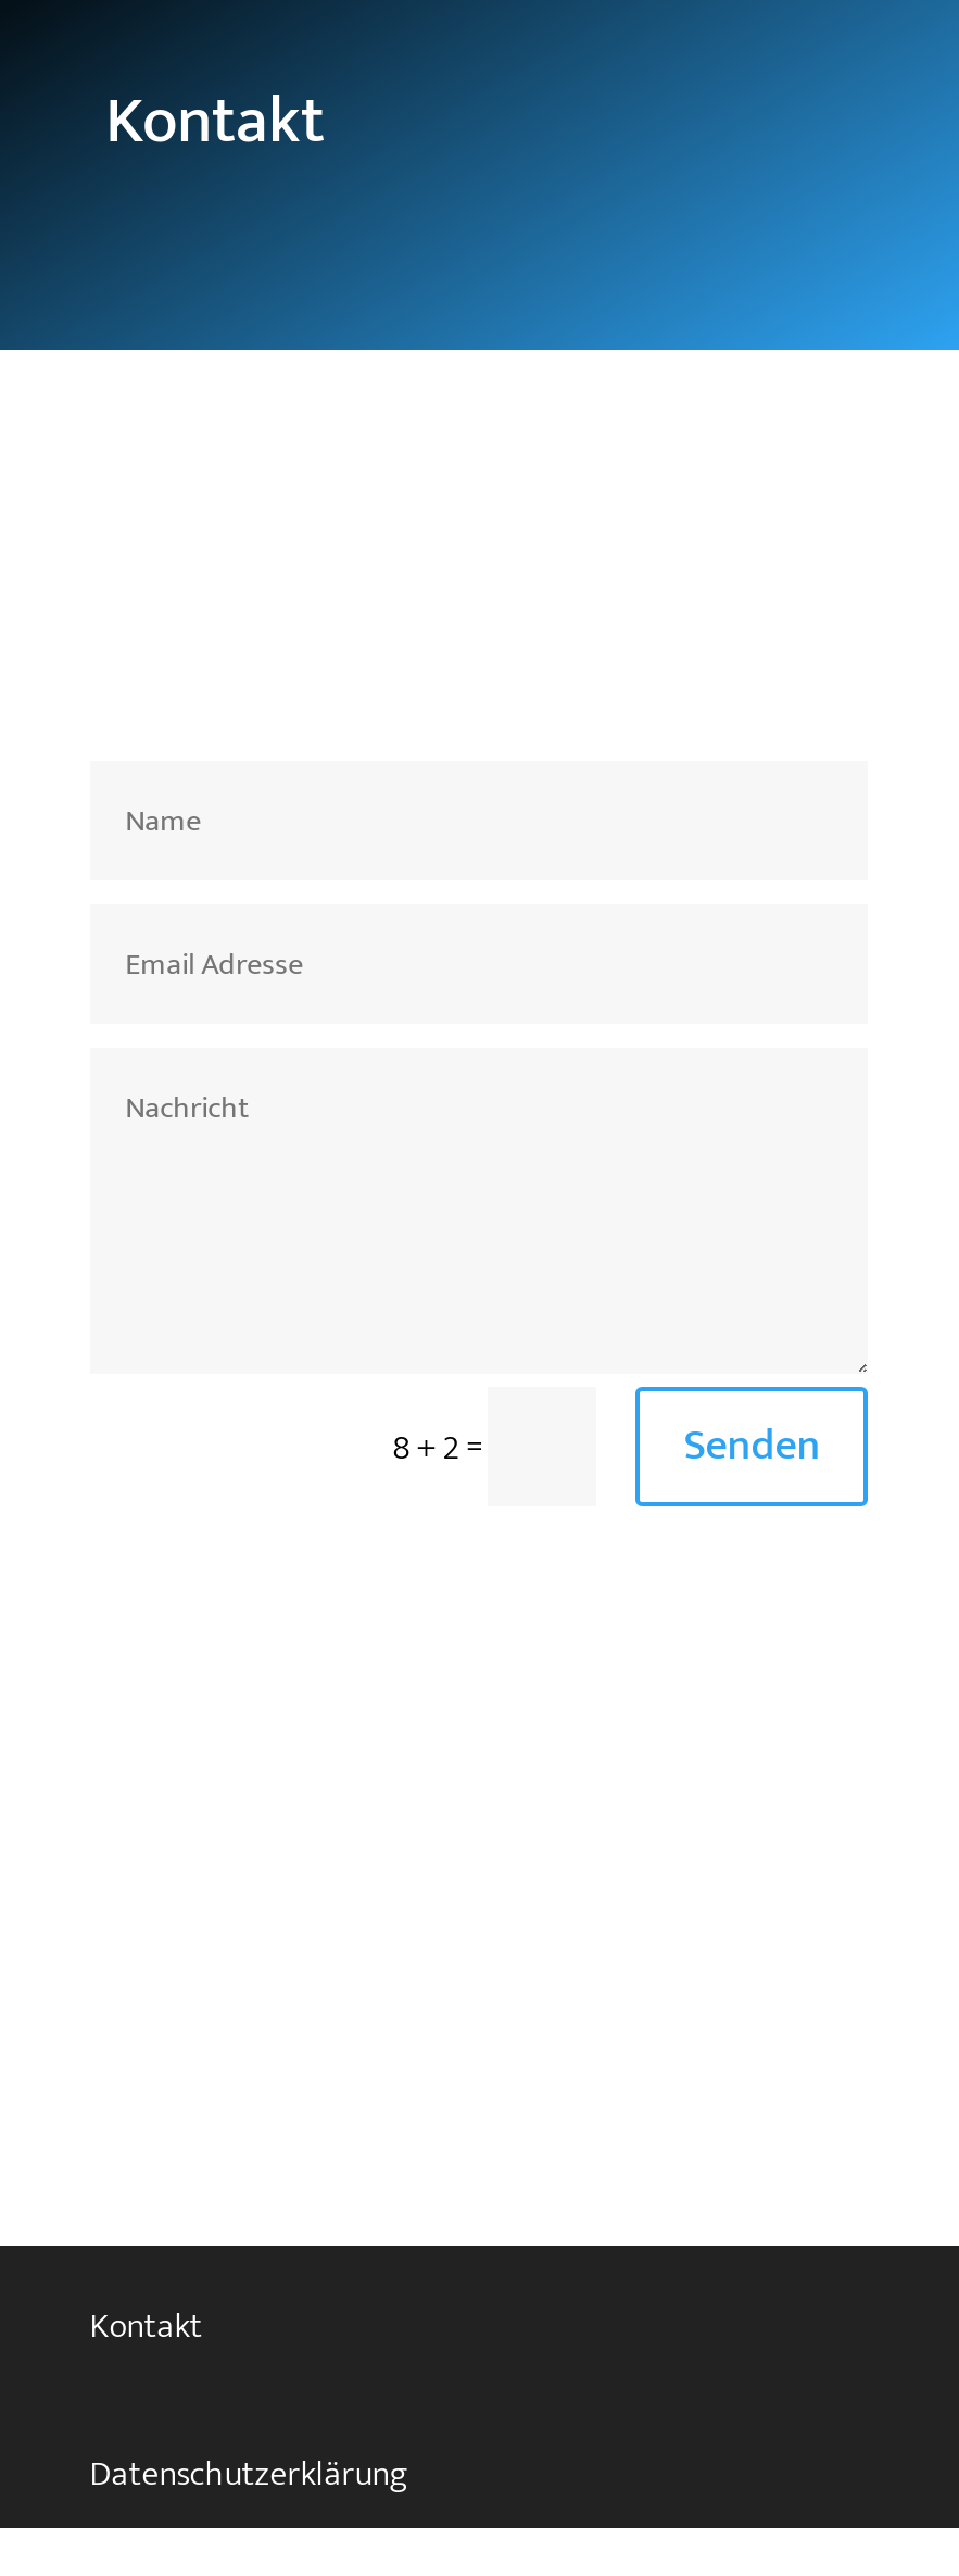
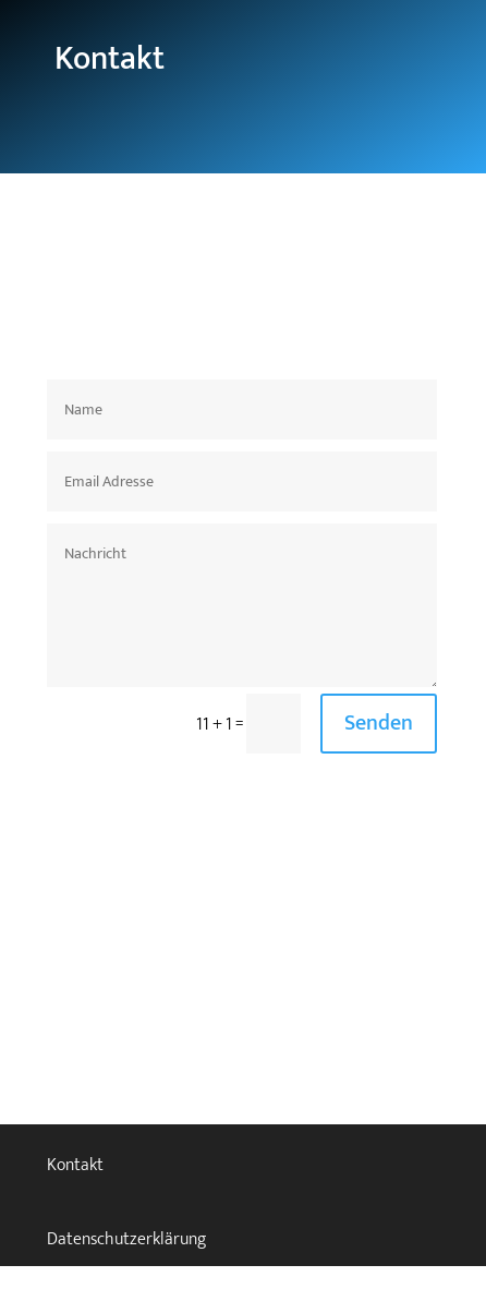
[393,1417,488,1477] 8 + 2= -> [196,709,246,739] 11 + 1=

